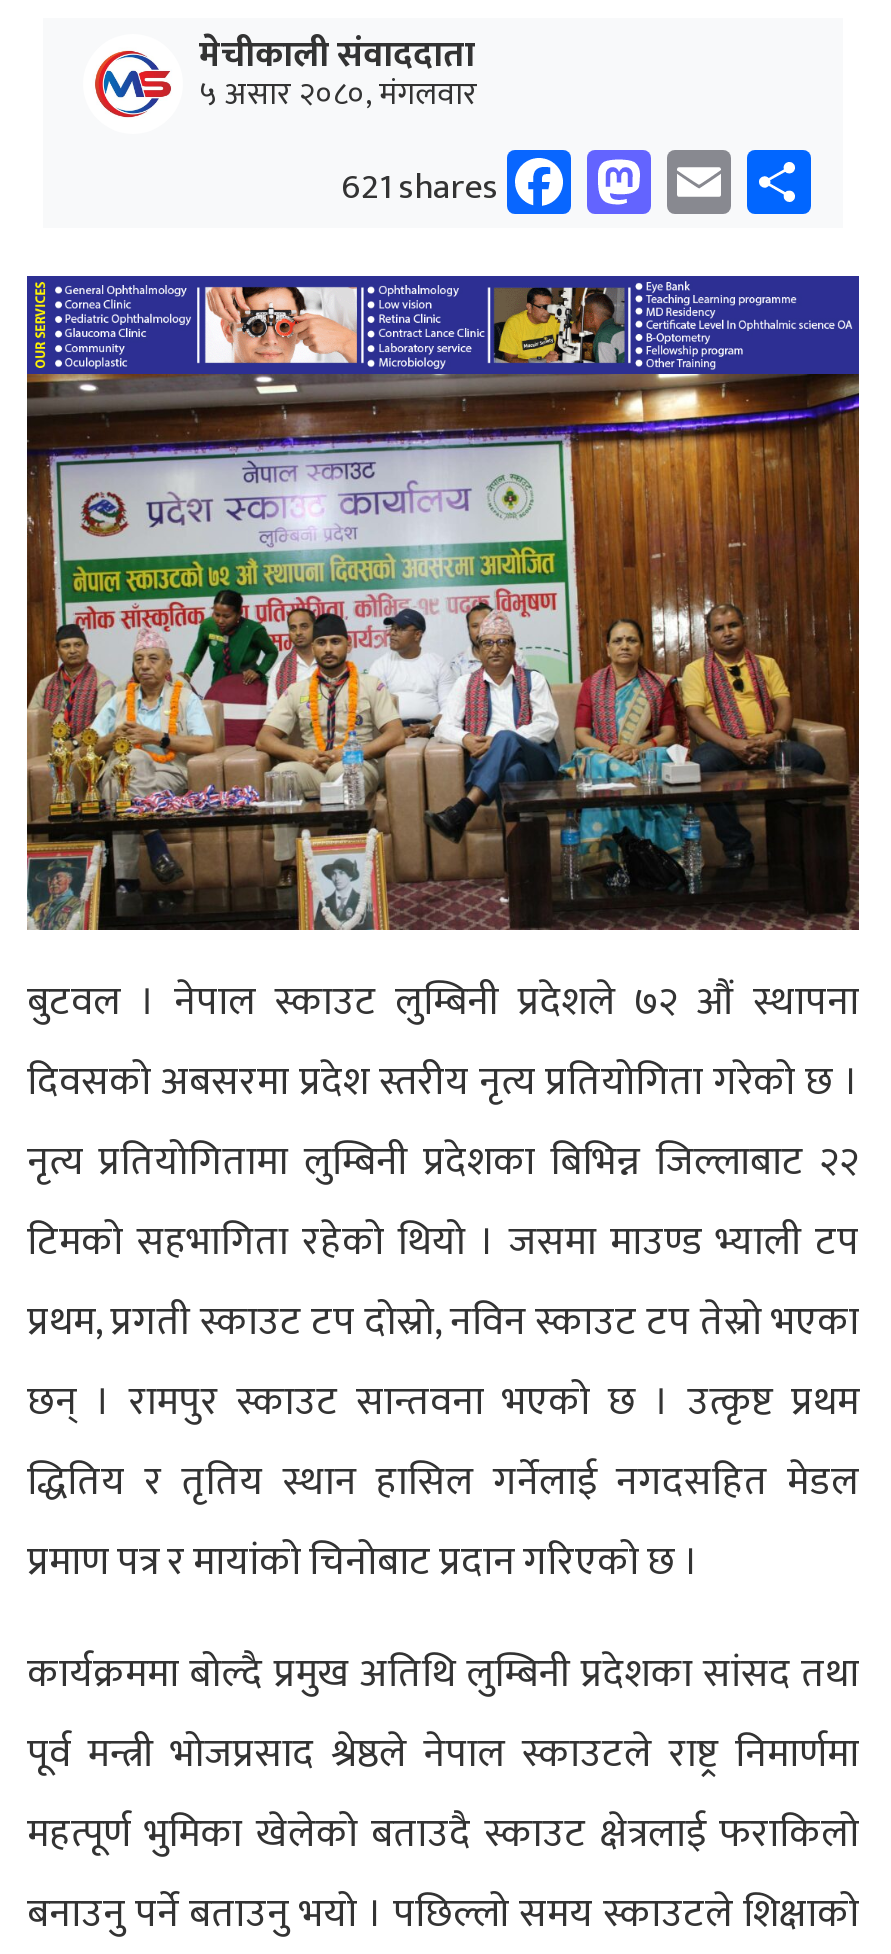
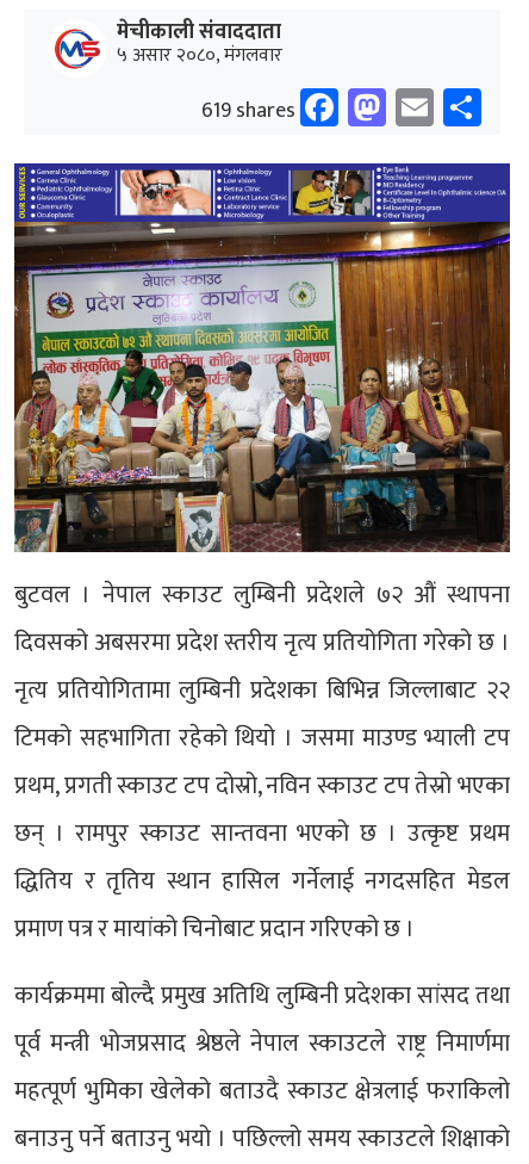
[341,158,499,218] 621 shares -> [201,93,295,129] 619 shares

